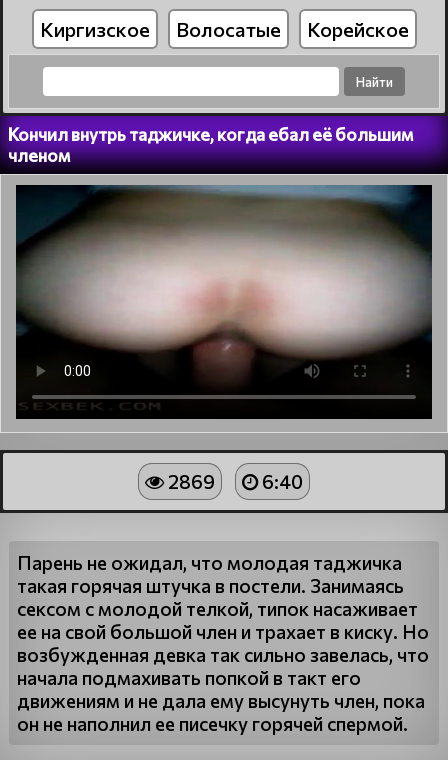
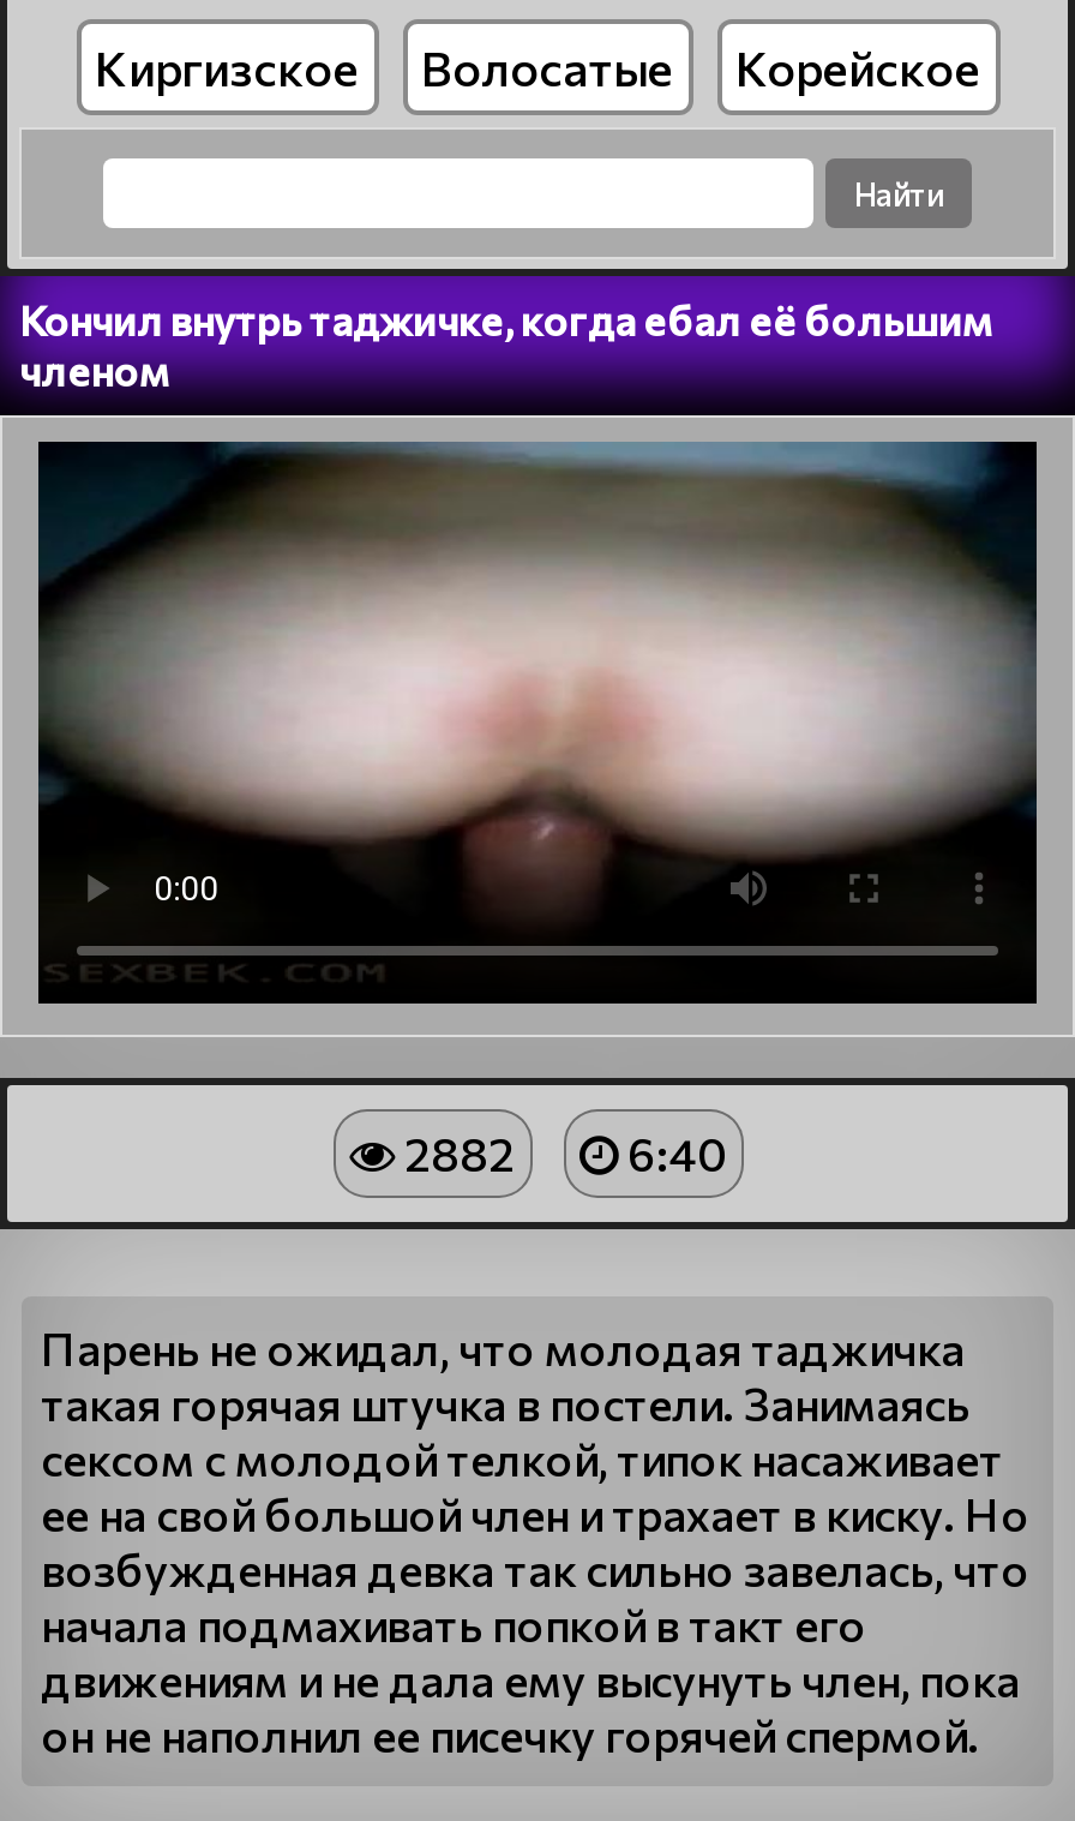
[164,470,303,493] 2869 6:40 -> [395,1126,726,1181] 2882 6:40

